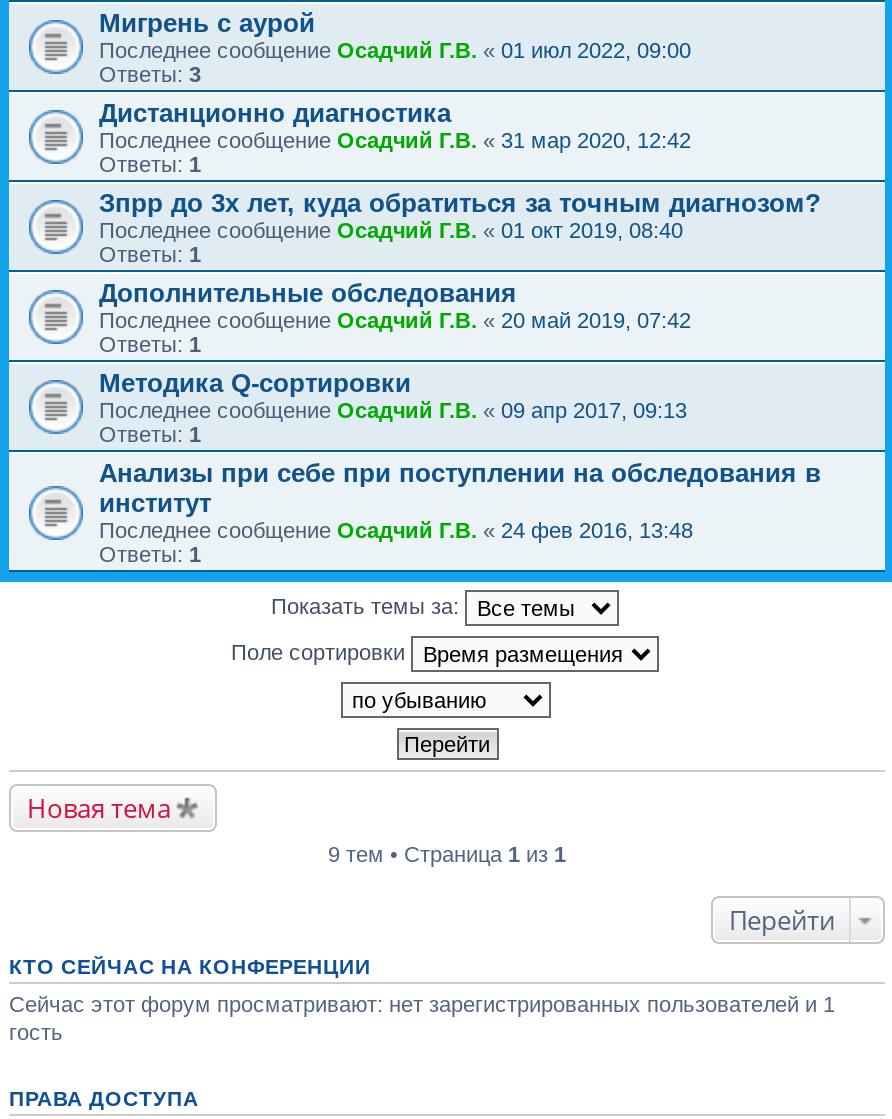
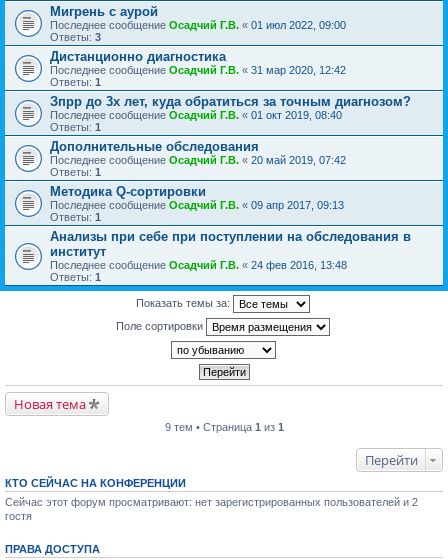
[9,992,835,1044] Сейчас этот форум просматривают: нет зарегистрированных пользователей и 1 | гость -> [5,496,418,522] Сейчас этот форум просматривают: нет зарегистрированных пользователей и 2 | гостя

